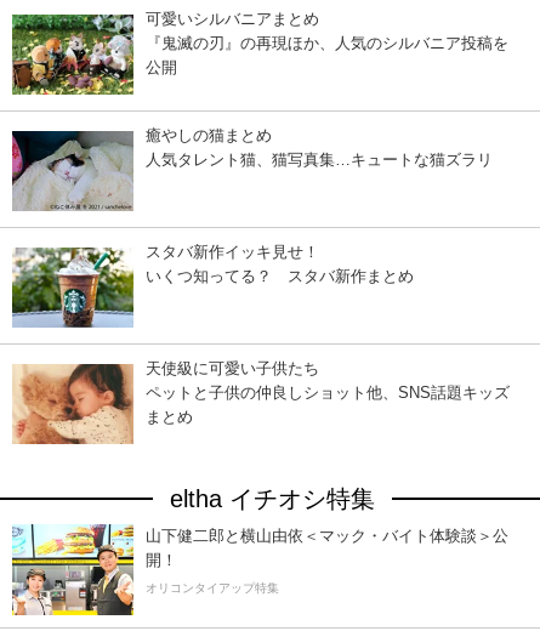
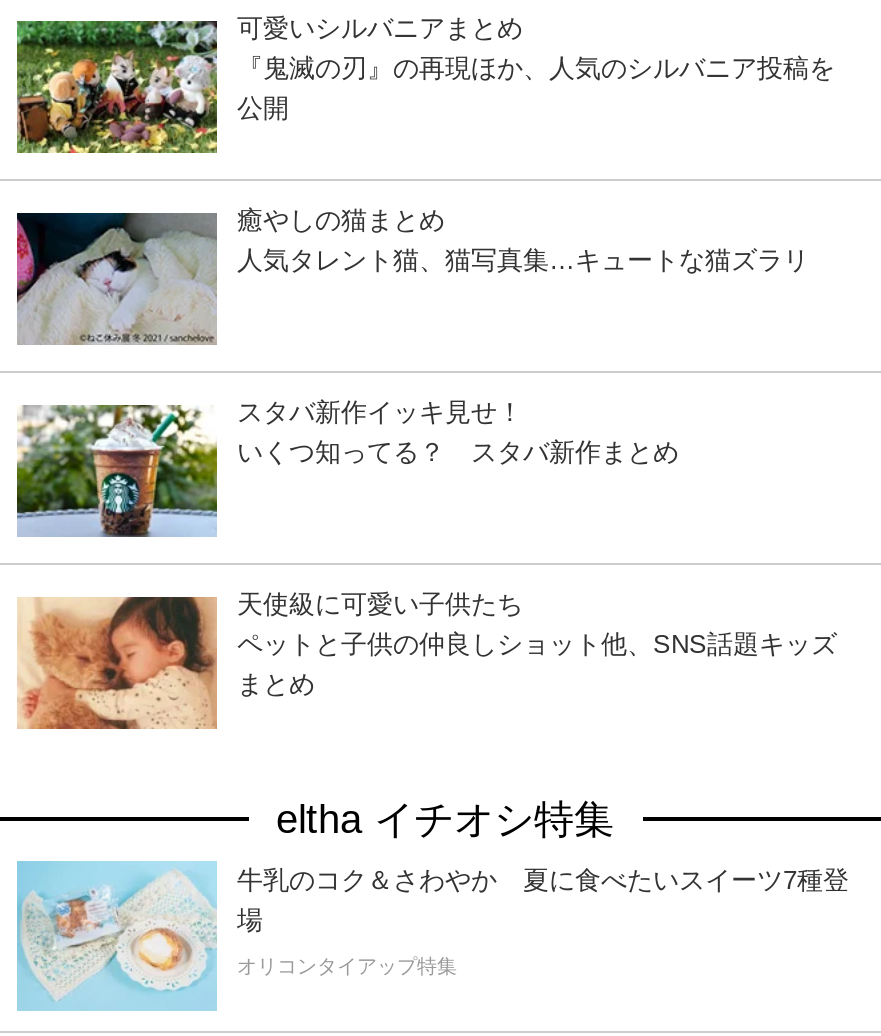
[11,524,508,616] [image] | 山下健二郎と横山由依＜マック・バイト体験談＞公 | 開！ -> [15,861,849,1011] [image] | 牛乳のコク＆さわやか 夏に食べたいスイーツ7種登 | 場

